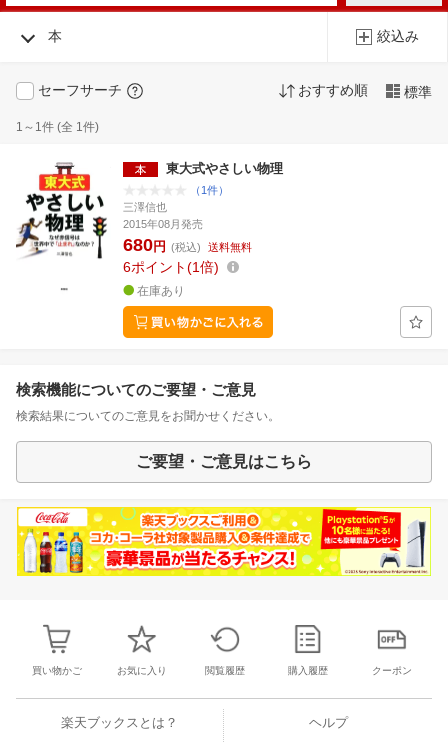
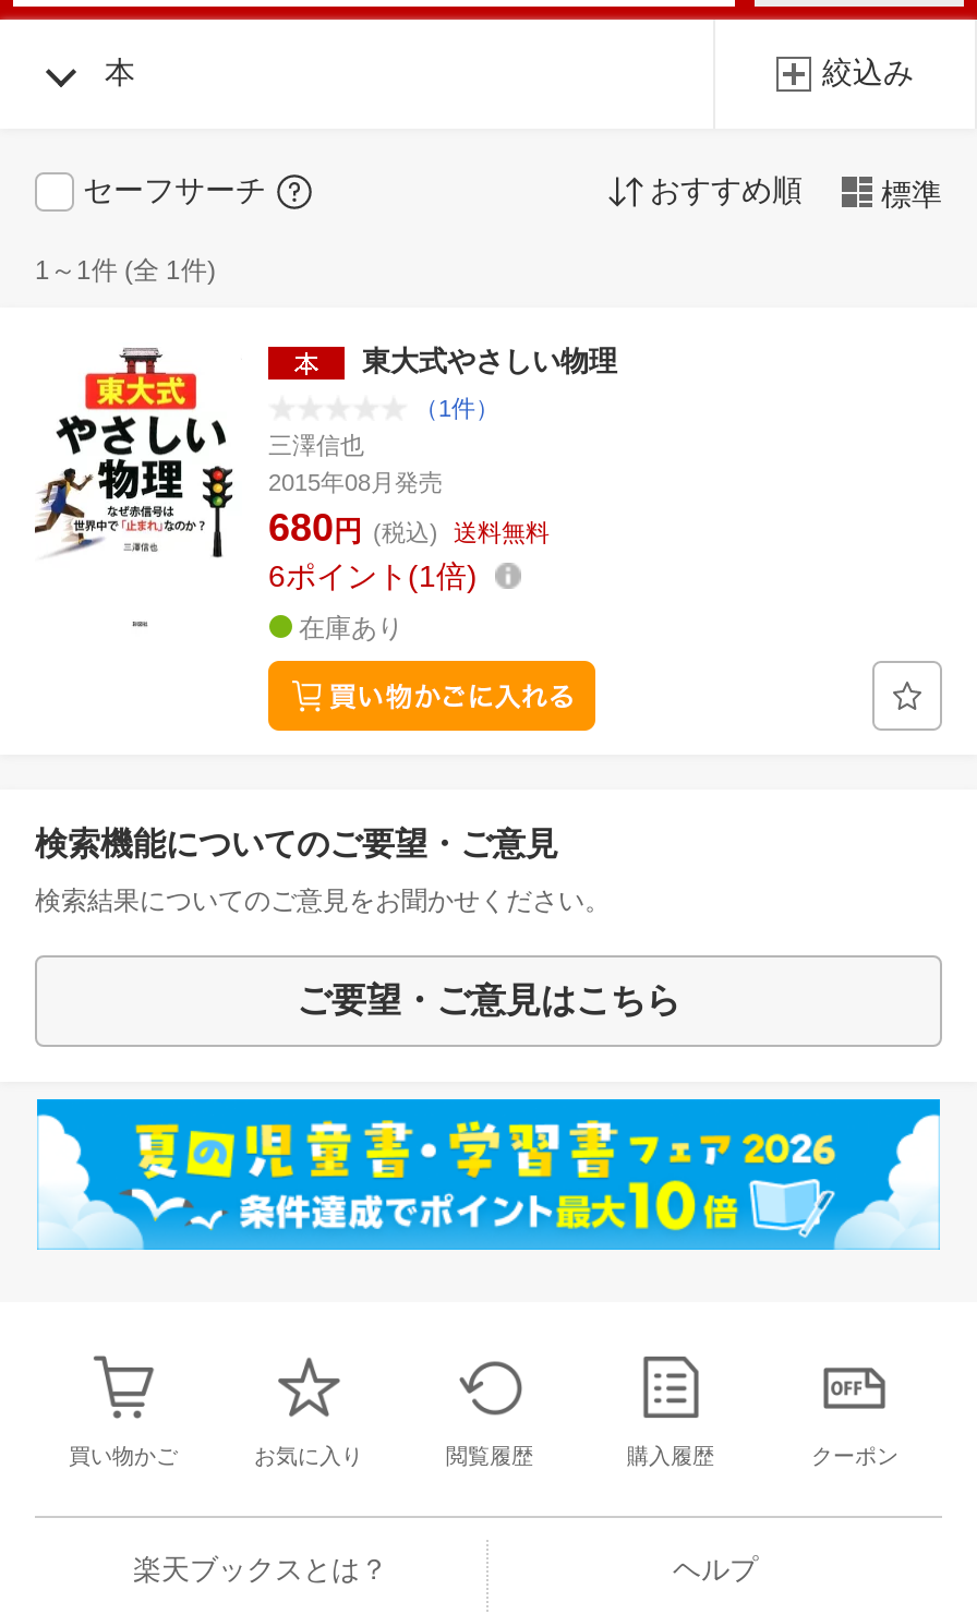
[16,506,432,577] [image] -> [35,1097,942,1252] [image]

